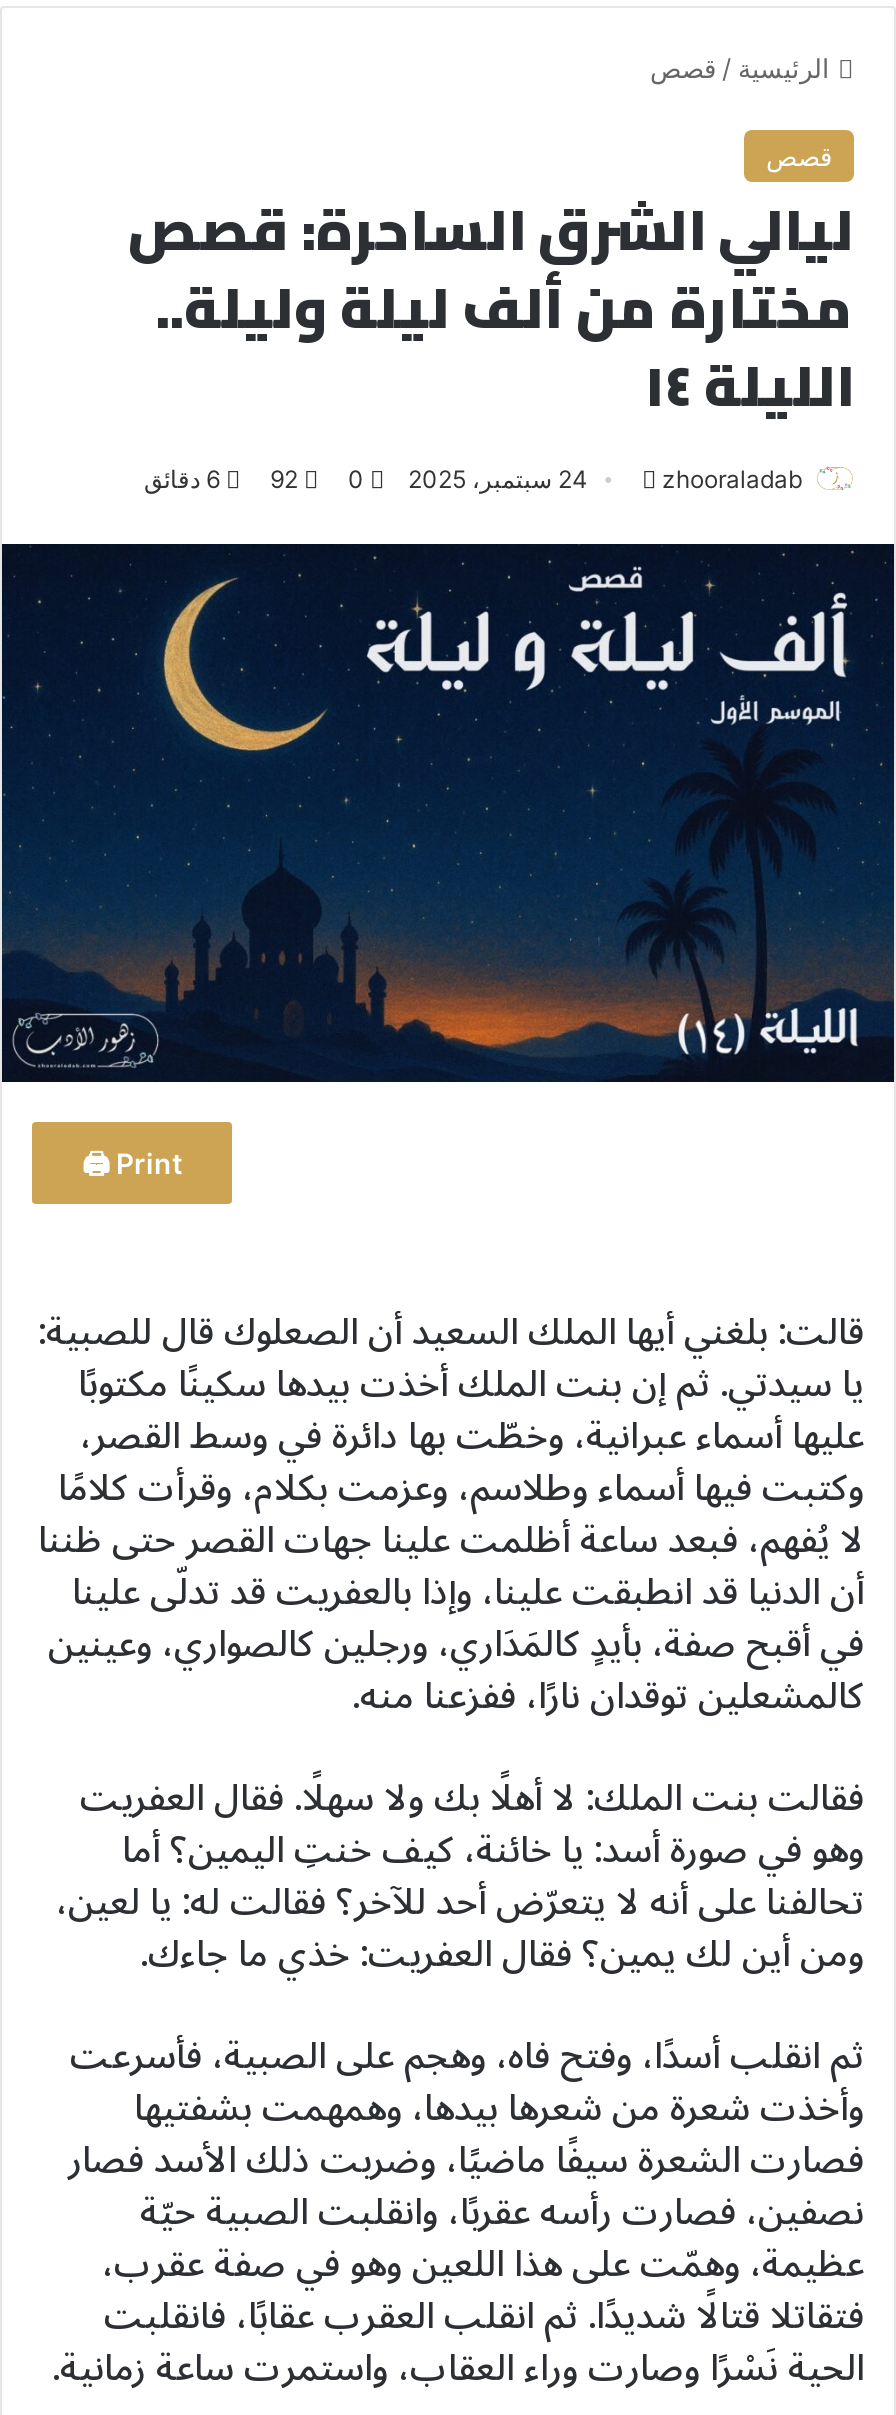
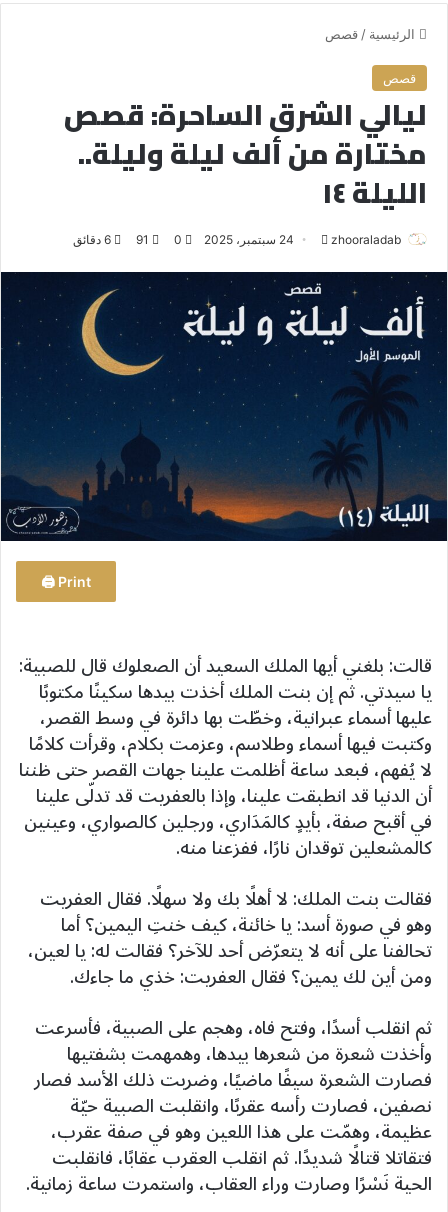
[270,465,298,495] 92 -> [136,232,149,247] 91

